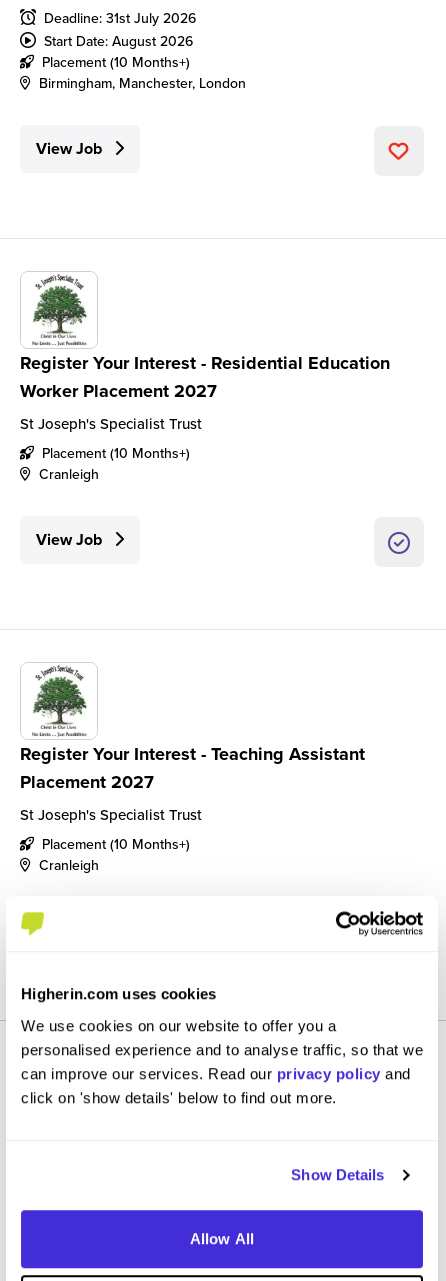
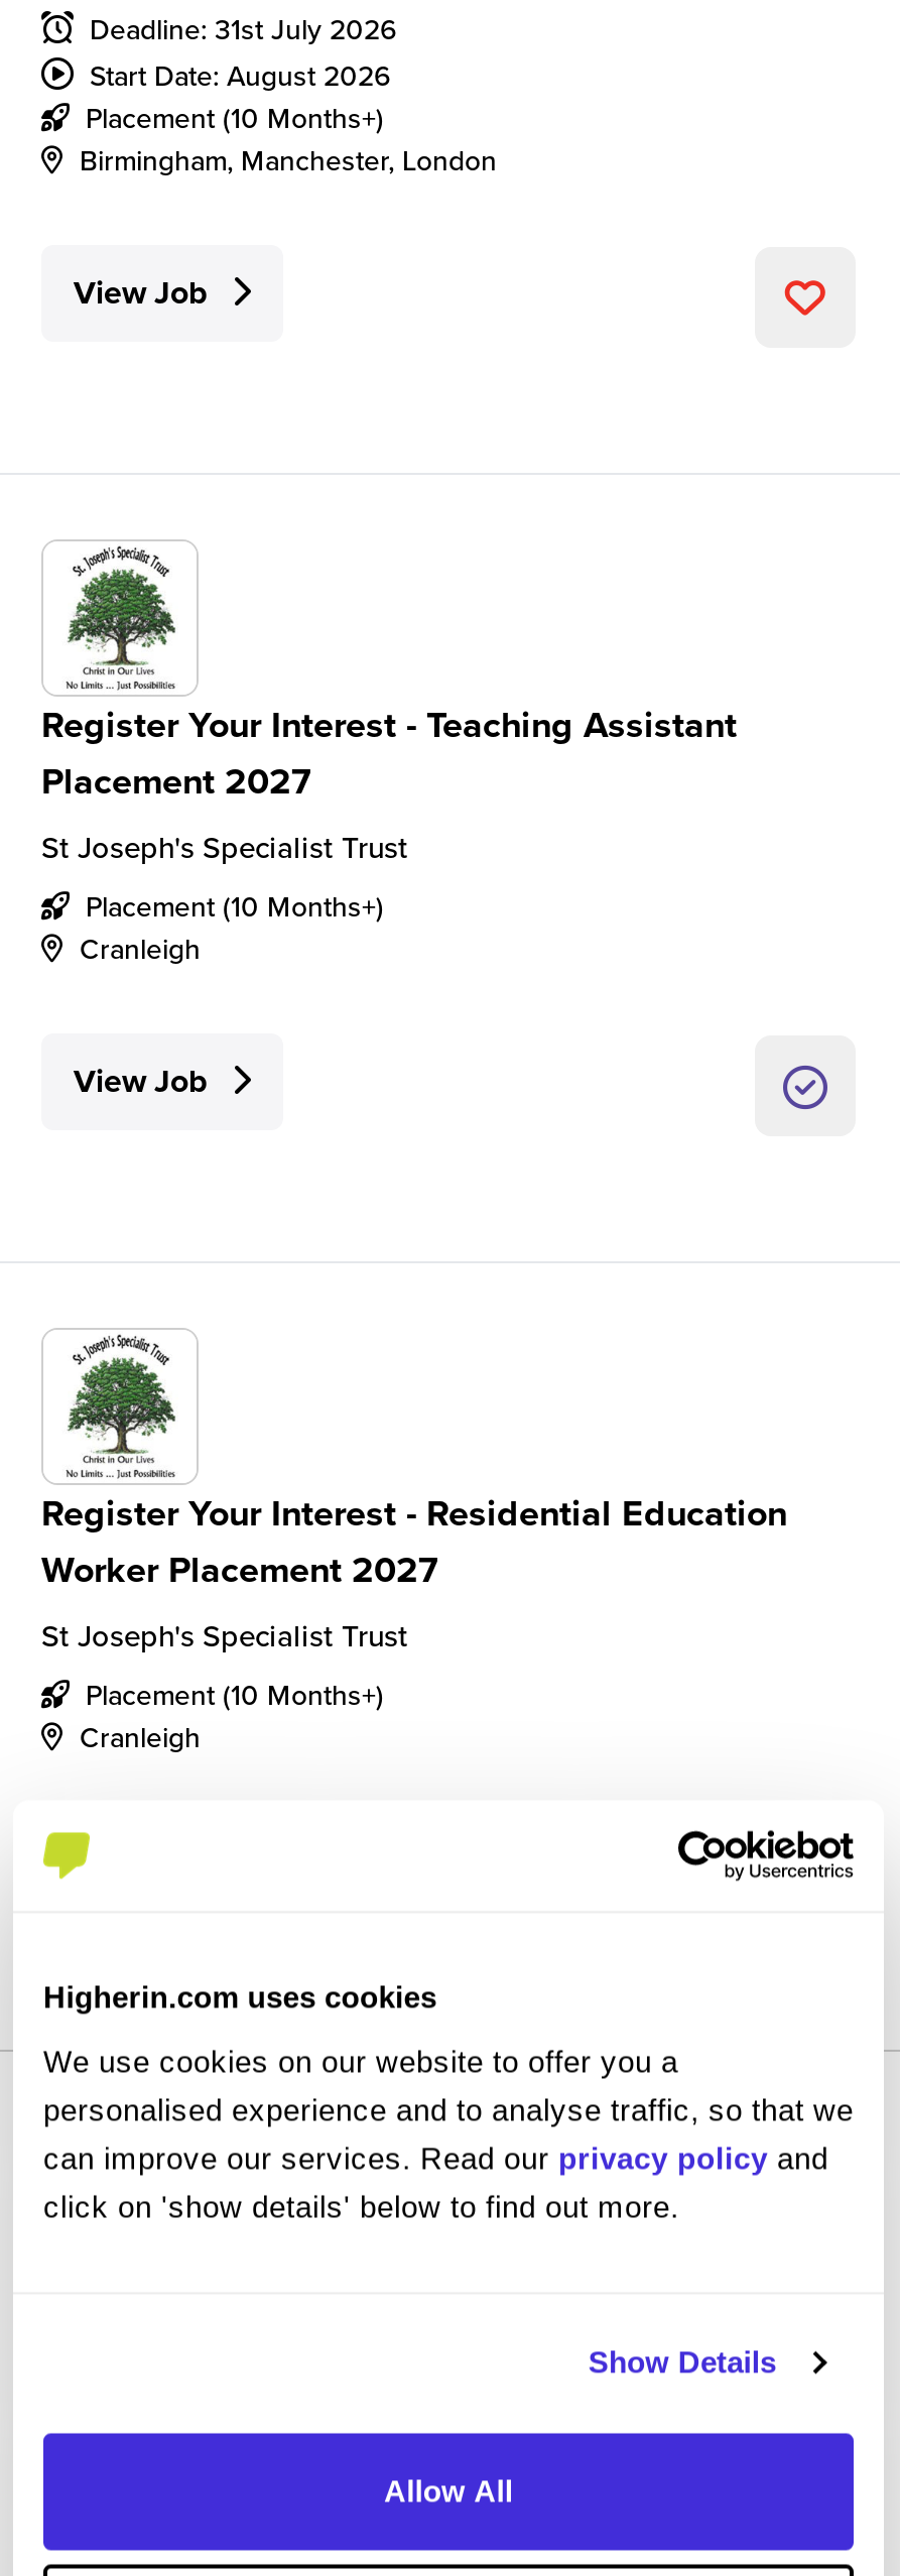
moved [20,350,390,404] -> [41,1487,787,1596]: Register Your Interest - Residential Education | Worker Placement 2027
moved [20,741,365,795] -> [41,699,737,808]: Register Your Interest - Teaching Assistant | Placement 2027

